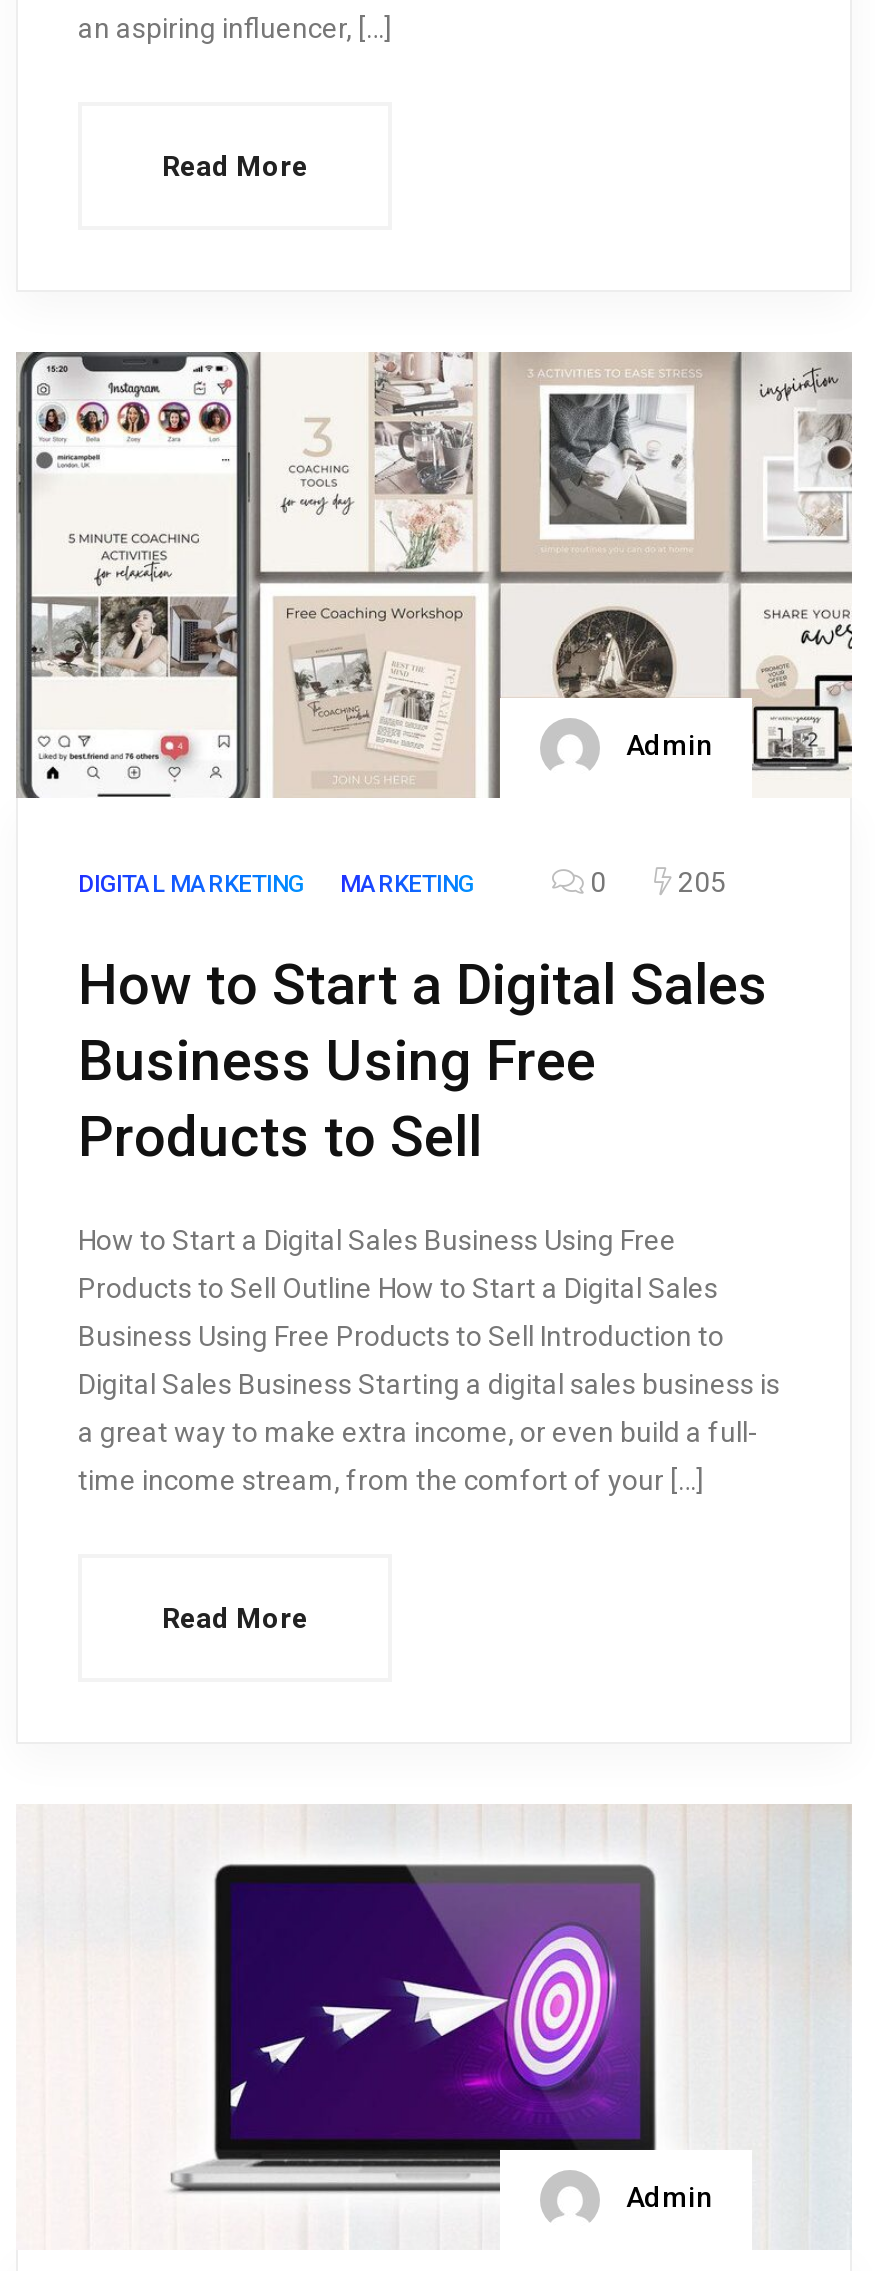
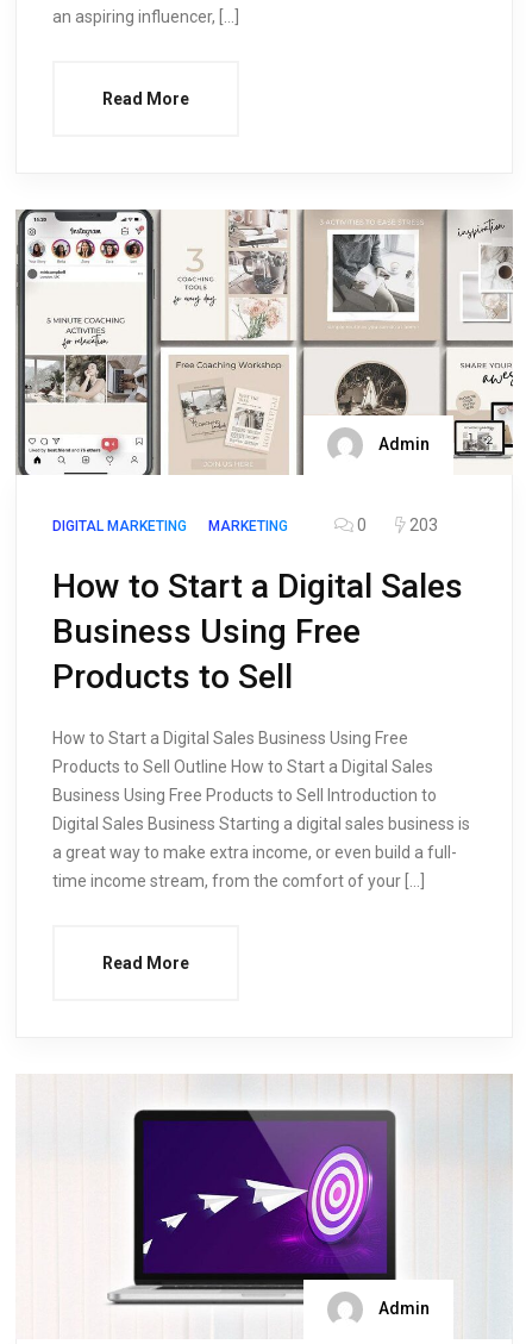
[672,866,726,898] 205 -> [406,515,438,534] 203

